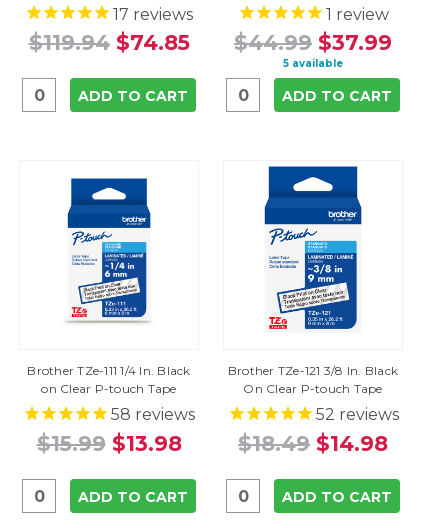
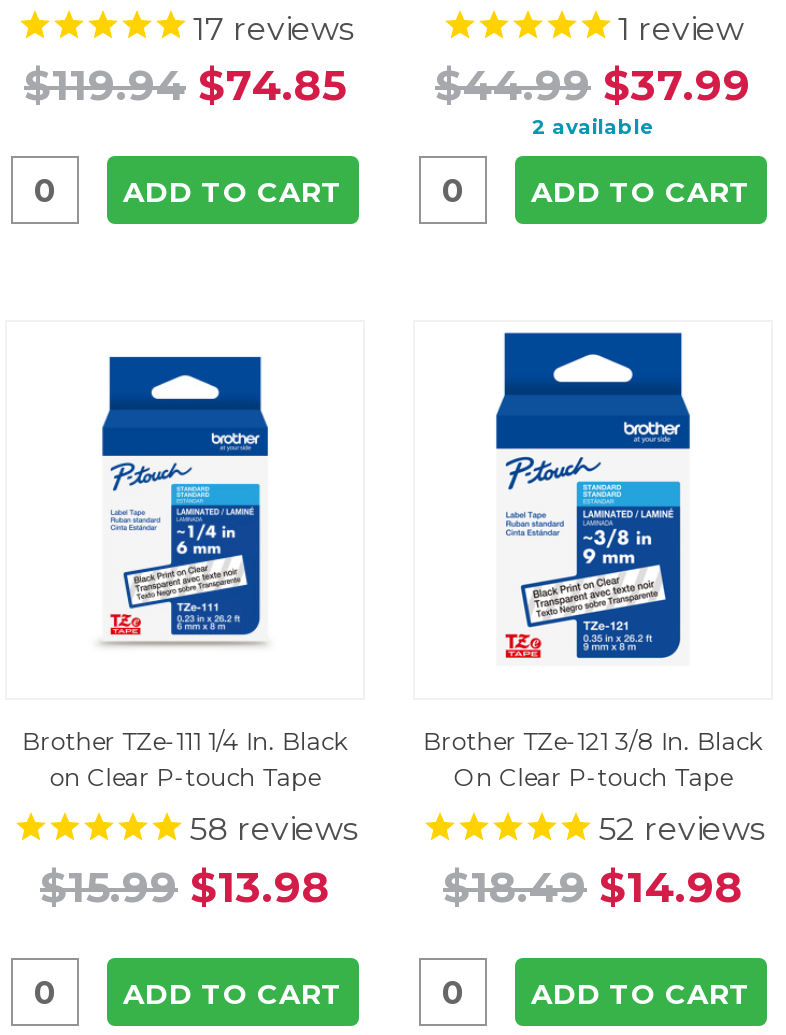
[283,57,343,70] 5 available -> [532,115,654,141] 2 available

